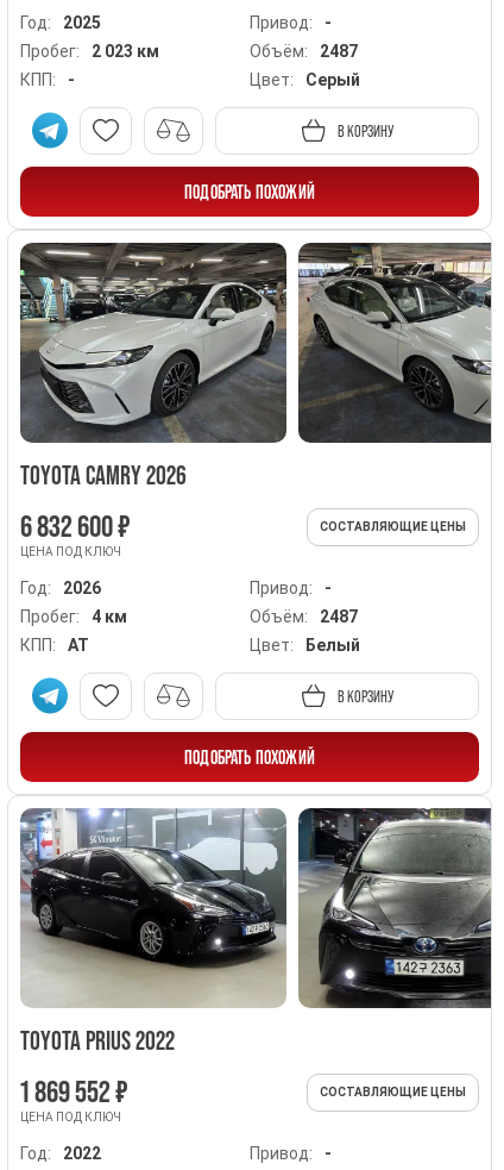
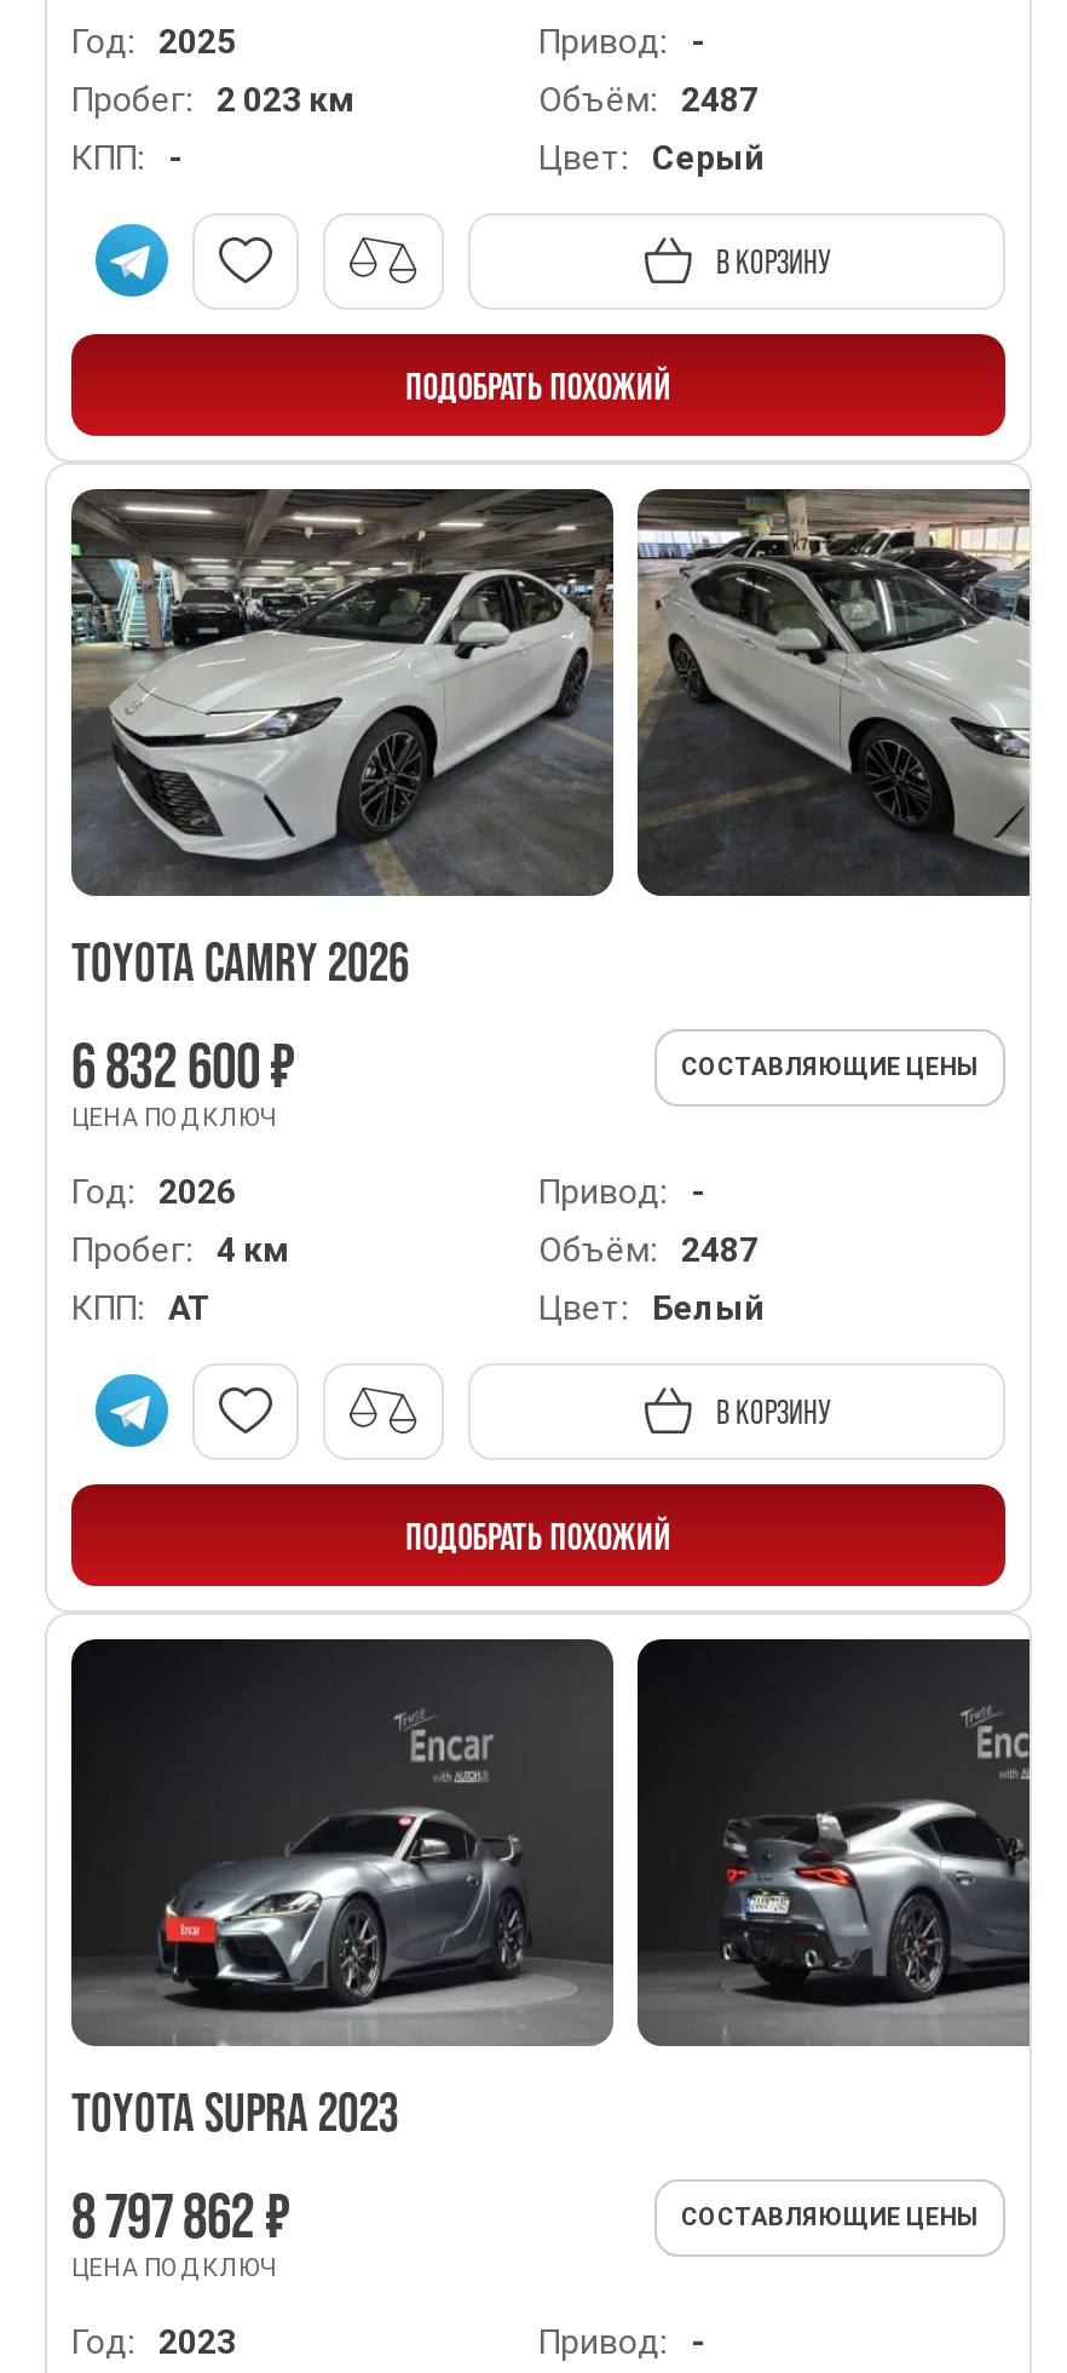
[19,808,286,1054] [image] | TOYOTA PRIUS 2022 -> [69,1637,613,2140] [image] | TOYOTA SUPRA 2023
[297,808,492,1008] [image] -> [635,1642,1029,2046] [image]
[20,1073,127,1108] 1 869 552 ₽ -> [71,2178,289,2249] 8 797 862 ₽
[20,1143,101,1162] Год: 2022 -> [71,2321,236,2360] Год: 2023

